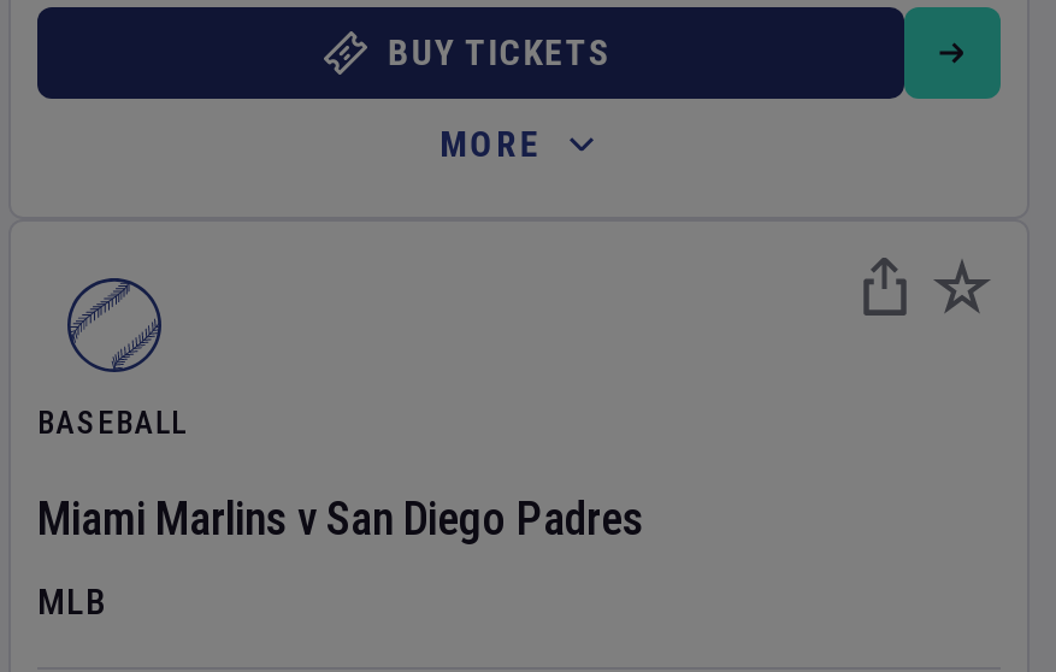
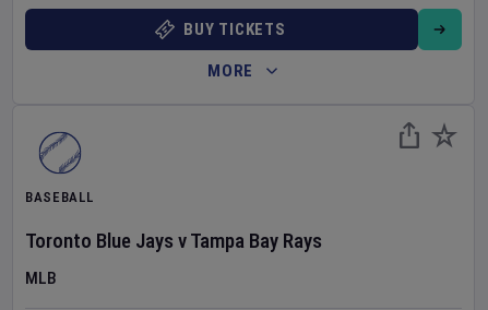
[37,491,644,547] Miami Marlins v San Diego Padres -> [25,228,322,253] Toronto Blue Jays v Tampa Bay Rays

